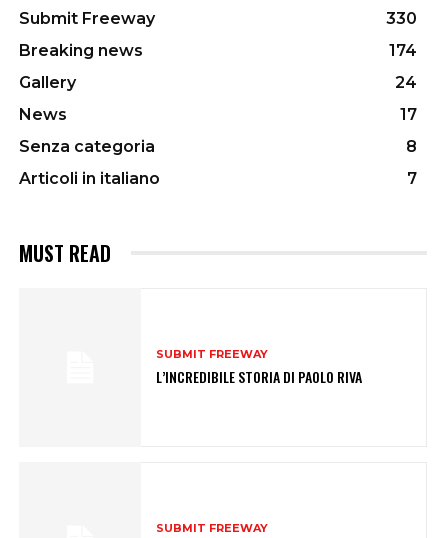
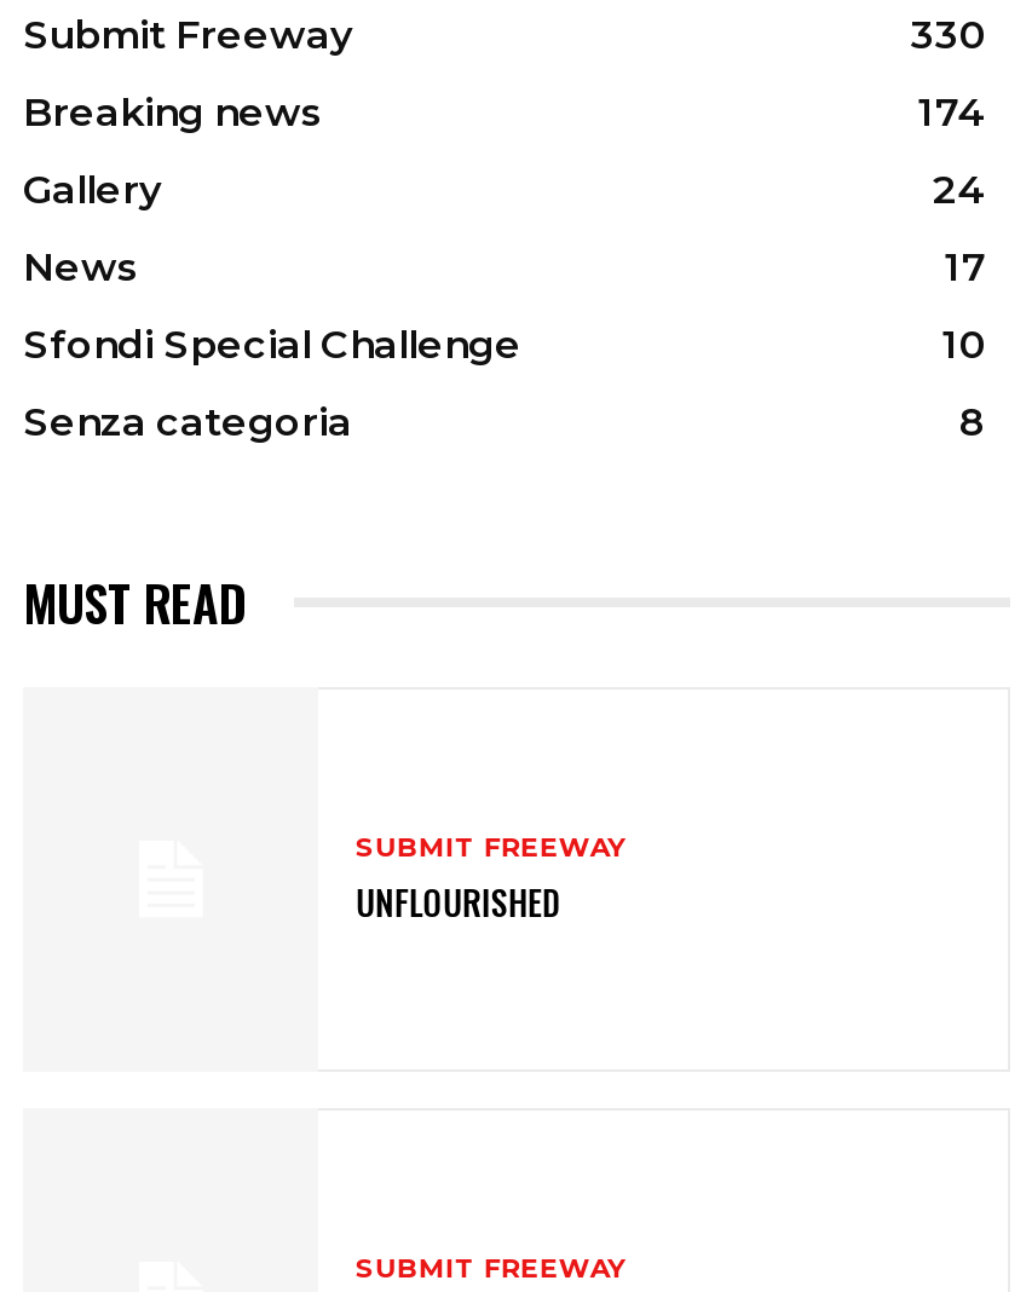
none -> [23,321,986,367] Sfondi Special Challenge | 10
moved [19,136,417,155] -> [23,398,986,444]: Senza categoria | 8
[19,168,417,187] Articoli in italiano | 7 -> none
[156,366,362,387] L’INCREDIBILE STORIA DI PAOLO RIVA -> [355,875,561,926] UNFLOURISHED

